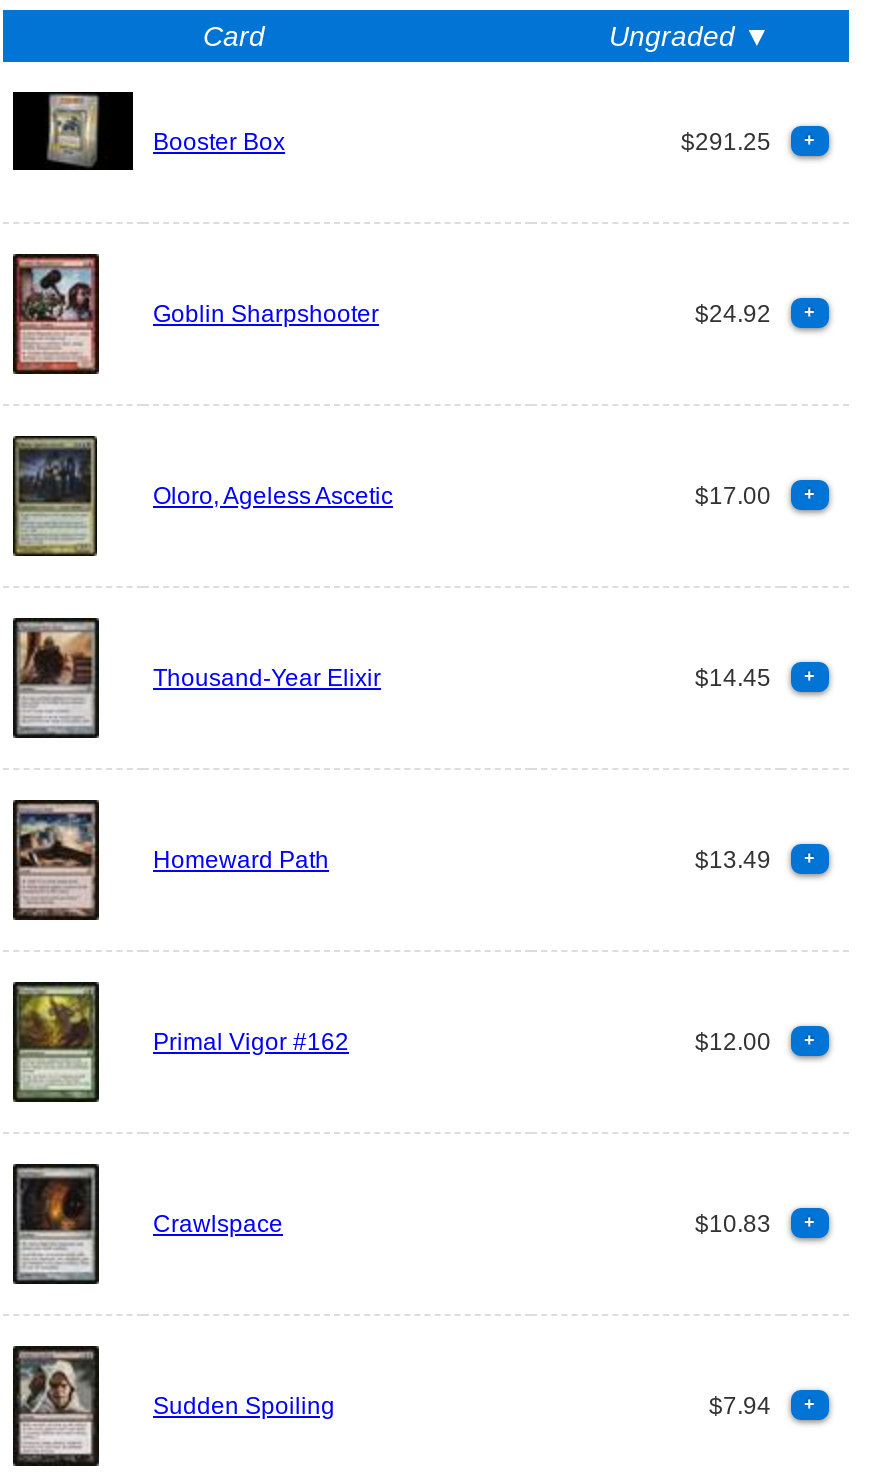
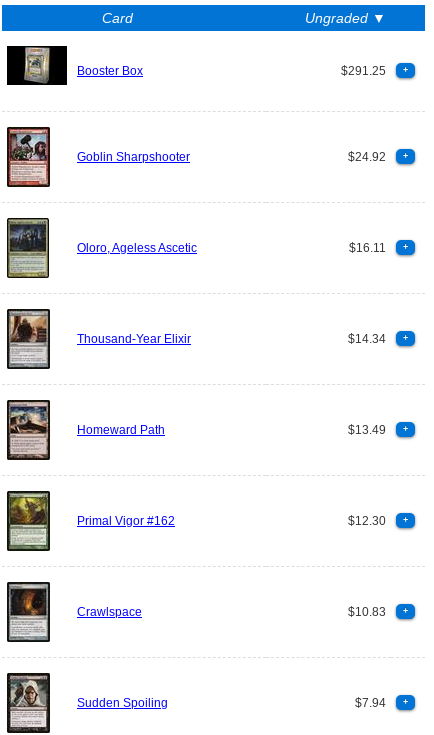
[695,481,771,509] $17.00 -> [349,240,386,254] $16.11
[695,663,771,691] $14.45 -> [348,331,386,345] $14.34
[695,1027,771,1055] $12.00 -> [348,513,386,527] $12.30

